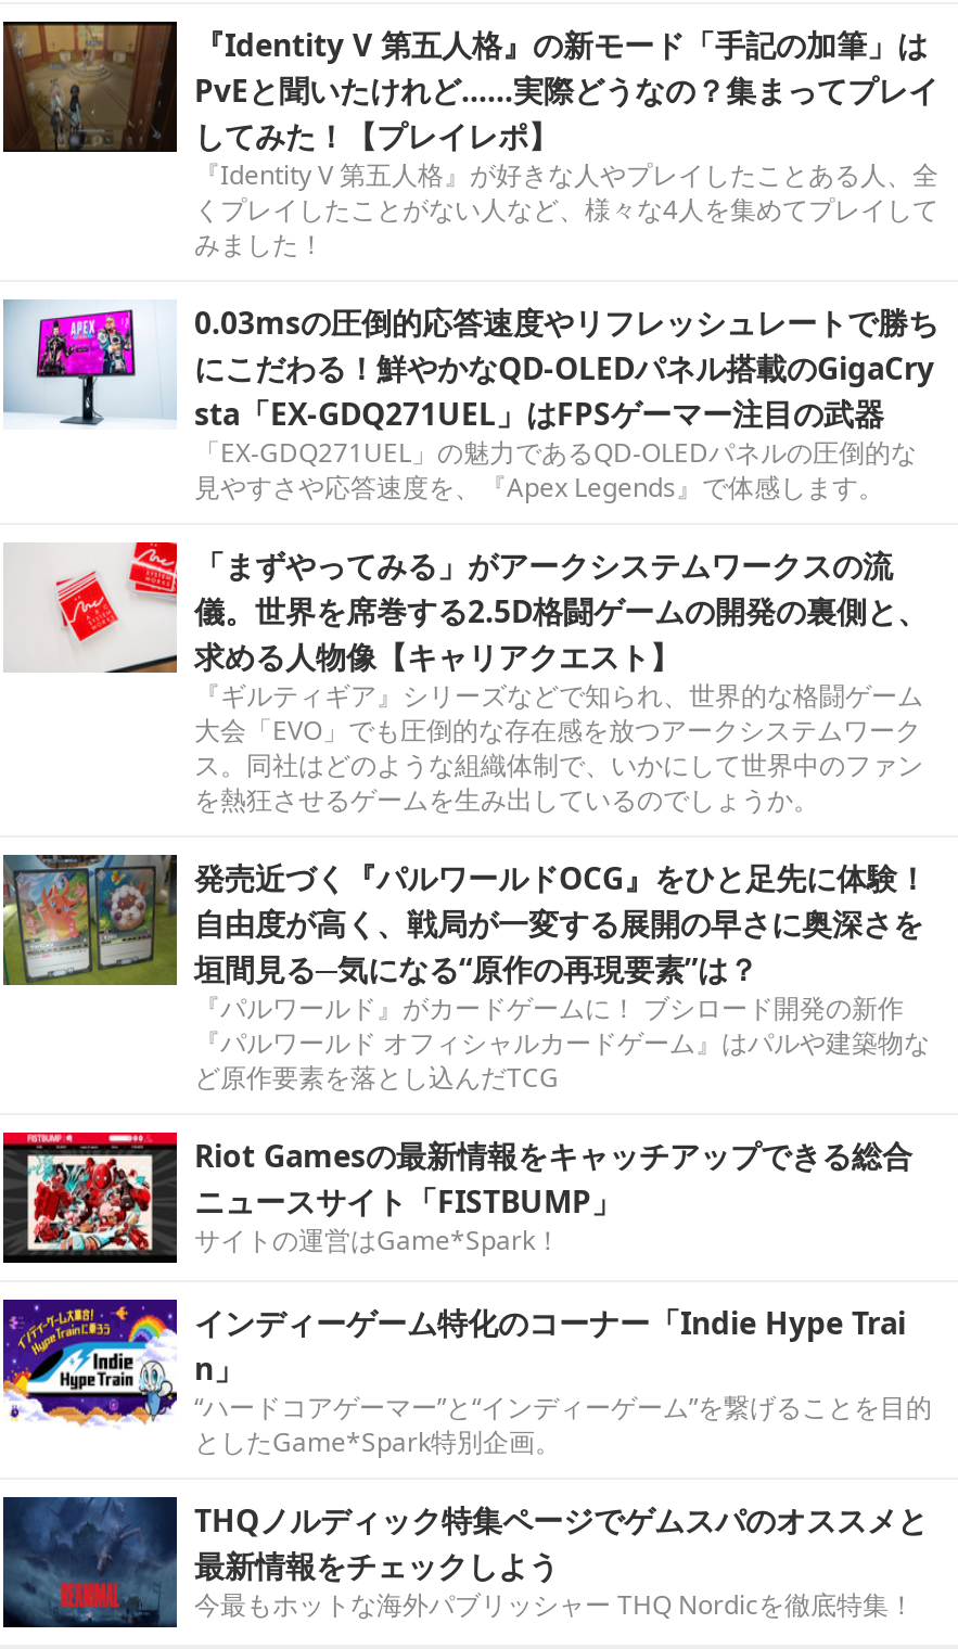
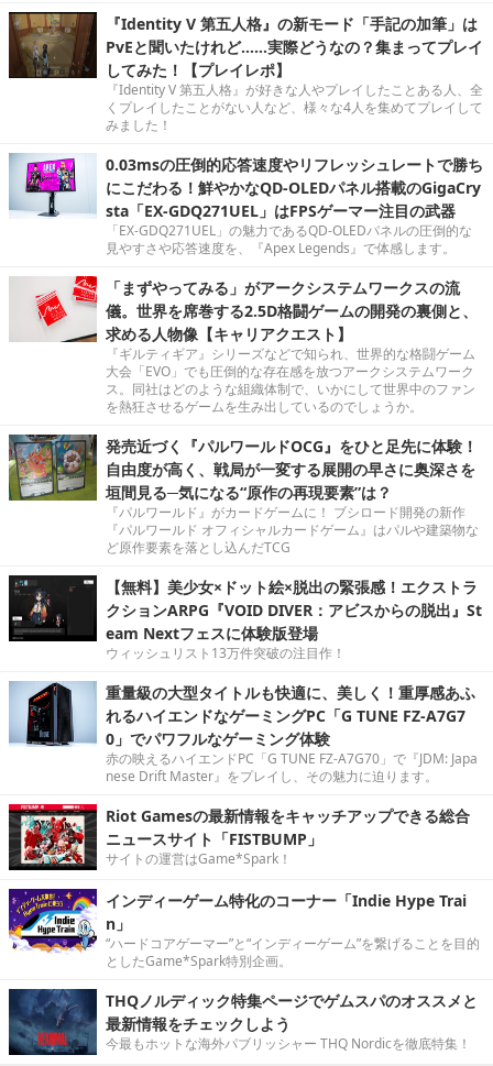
none -> [8,574,482,785] [image] | 【無料】美少女×ドット絵×脱出の緊張感！エクストラ | クションARPG『VOID DIVER：アビスからの脱出』St | eam Nextフェスに体験版登場 | ウィッシュリスト13万件突破の注目作！ | 重量級の大型タイトルも快適に、美しく！重厚感あふ | れるハイエンドなゲーミングPC「G TUNE FZ-A7G7 | 0」でパワフルなゲーミング体験 | 赤の映えるハイエンドPC「G TUNE FZ-A7G70」で『JDM: Japa | nese Drift Master』をプレイし、その魅力に迫ります。
none -> [8,663,97,747] [image]

